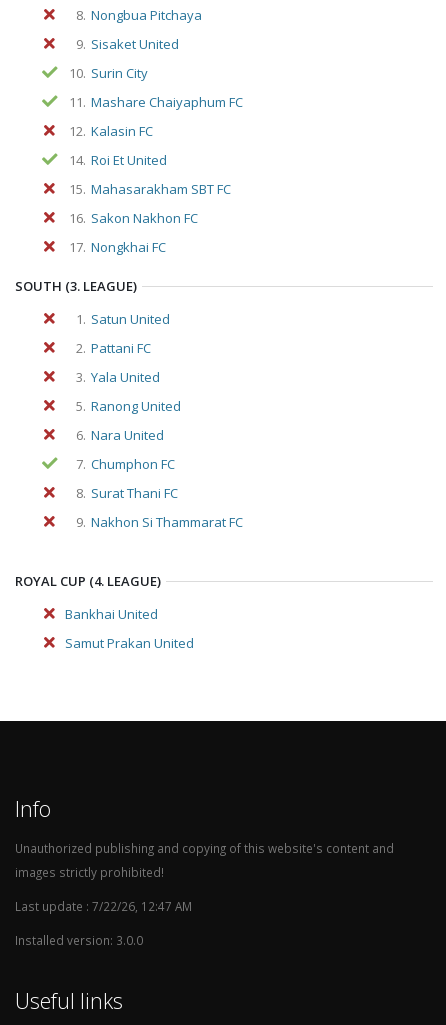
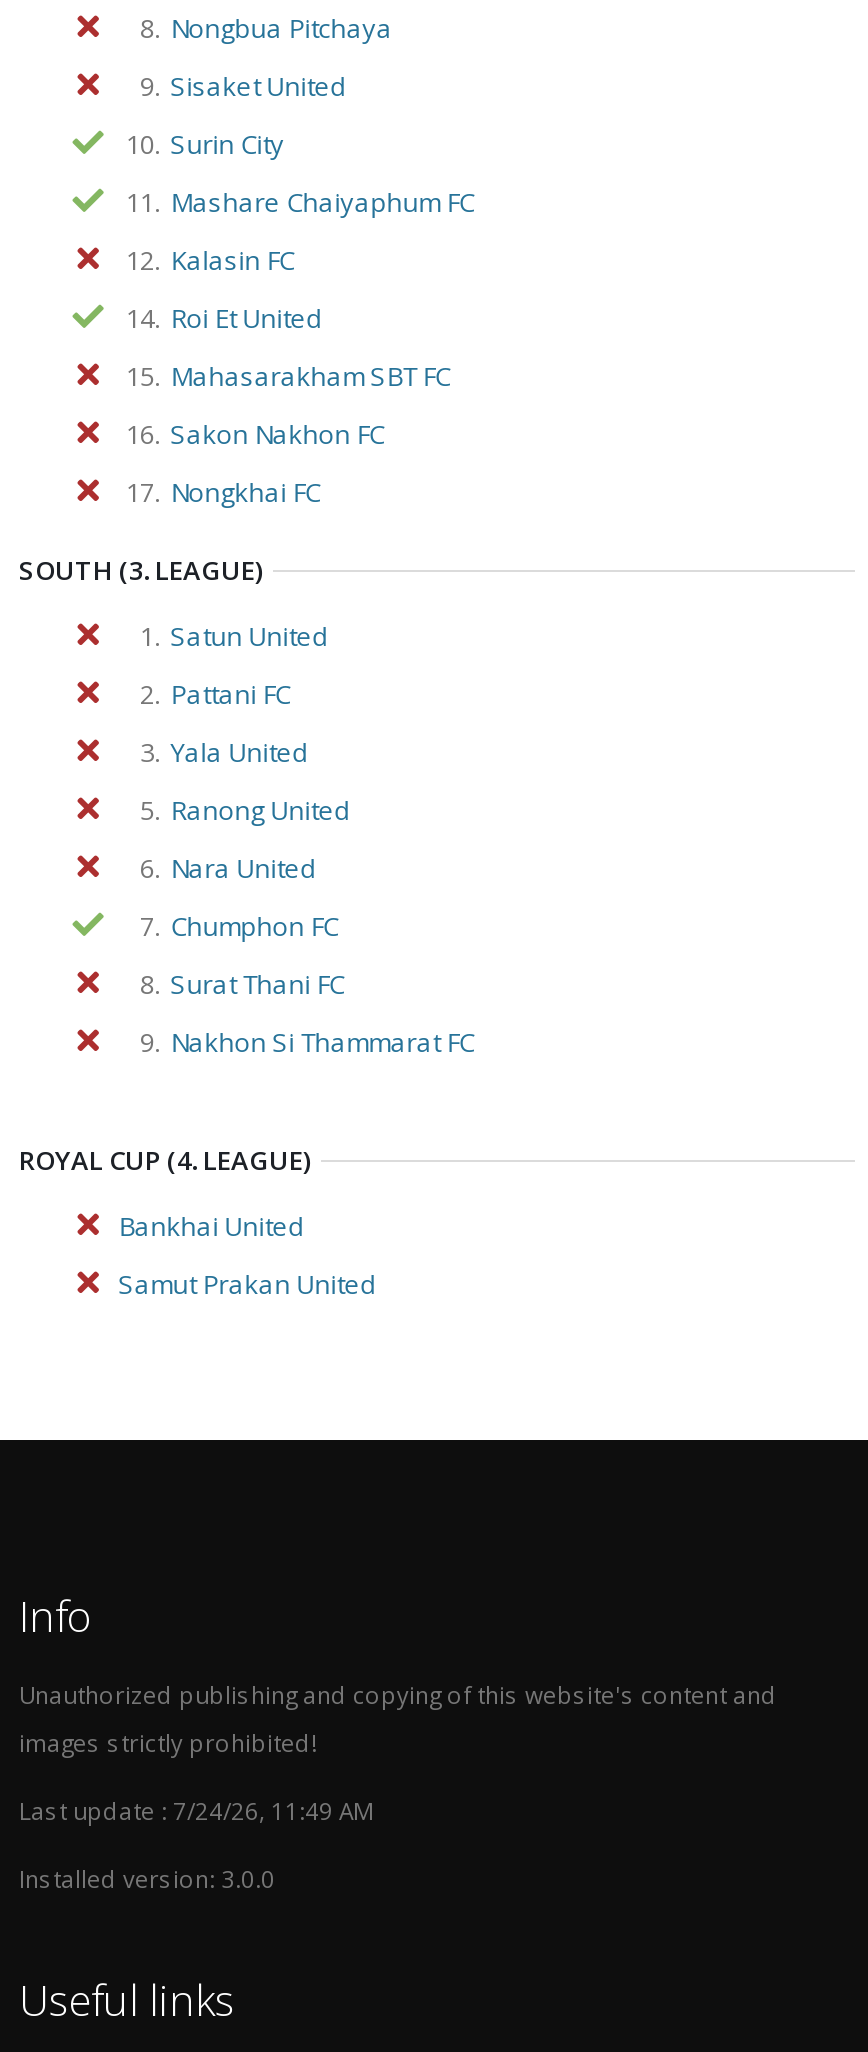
[15,898,192,914] Last update : 7/22/26, 12:47 AM -> [19,1794,373,1826] Last update : 7/24/26, 11:49 AM

